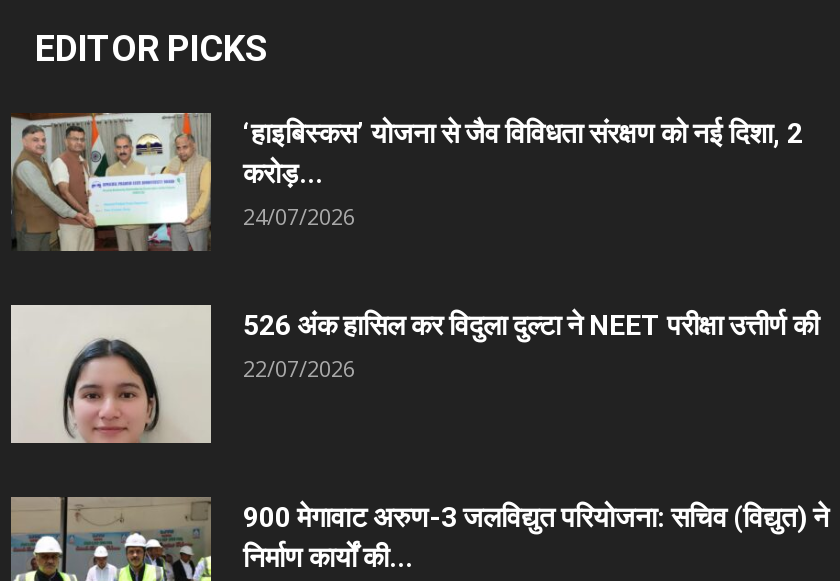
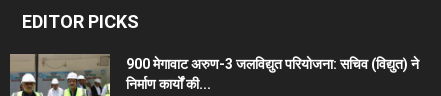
[11,111,819,383] [image] | ‘हाइबिस्कस’ योजना से जैव विविधता संरक्षण को नई दिशा, 2 | करोड़... | 24/07/2026 | 526 अंक हासिल कर विदुला दुल्टा ने NEET परीक्षा उत्तीर्ण की | 22/07/2026 -> none
[11,303,211,445] [image] -> none

